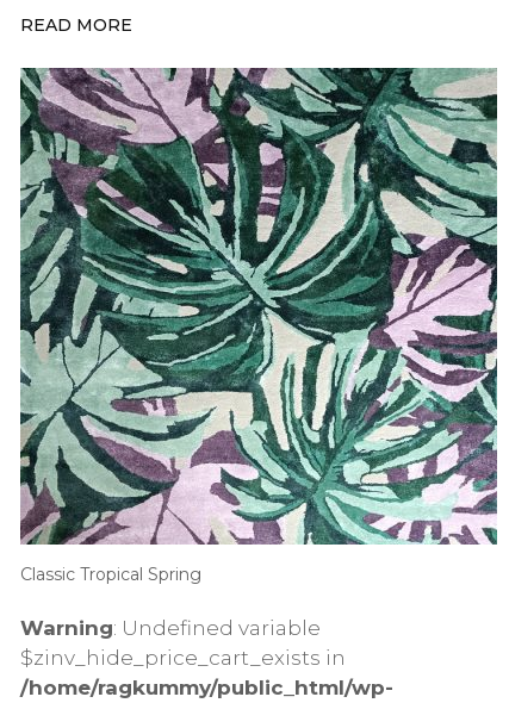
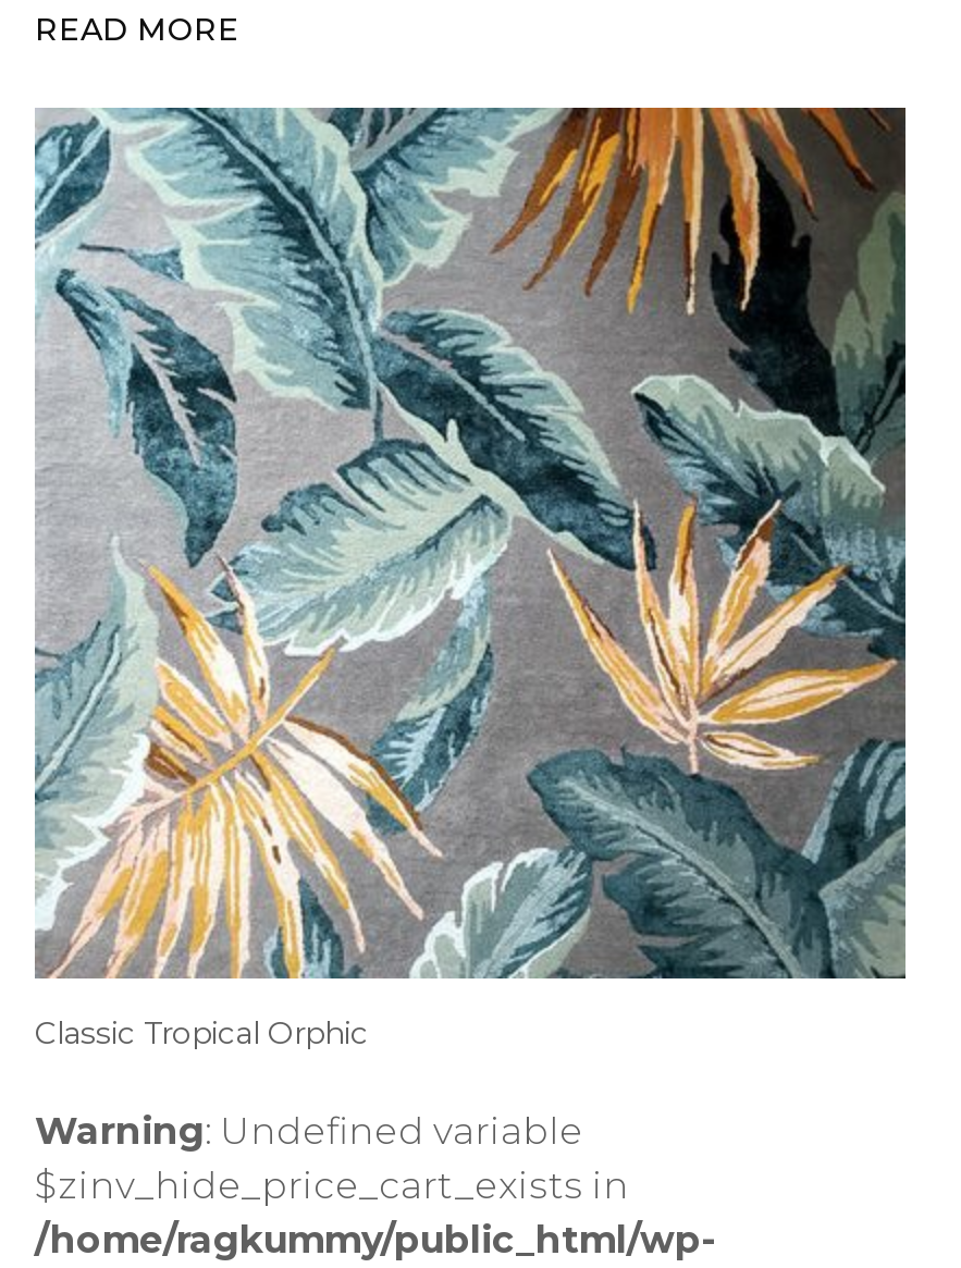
[19,67,498,585] [image] | Classic Tropical Spring -> [33,106,908,1052] [image] | Classic Tropical Orphic

